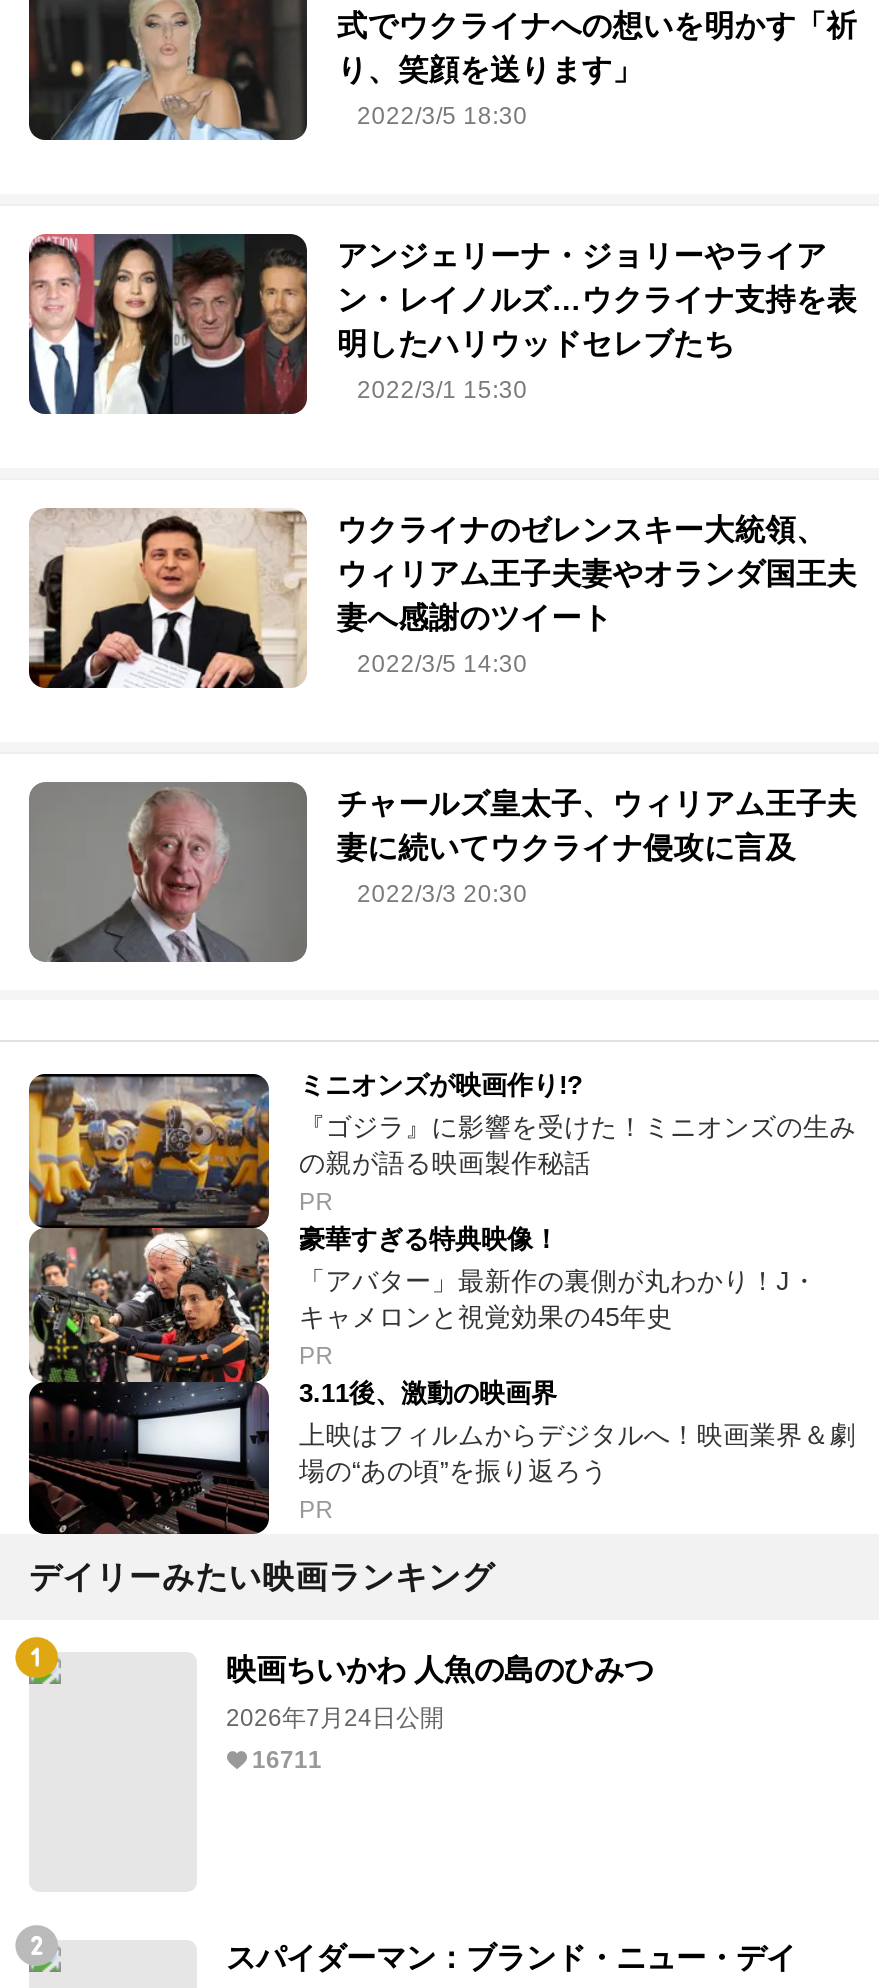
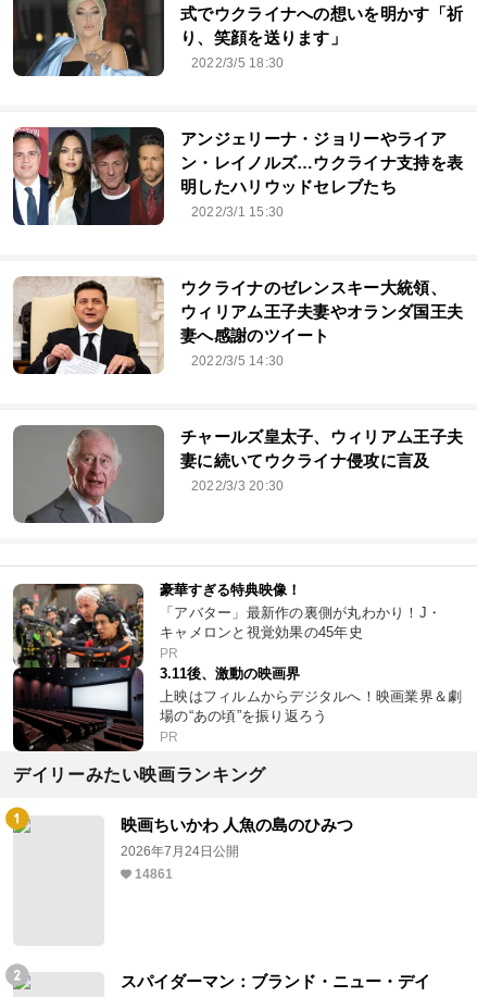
[27,1070,856,1230] [image] | ミニオンズが映画作り!? | 『ゴジラ』に影響を受けた！ミニオンズの生み | の親が語る映画製作秘話 | PR -> none
[252,1747,322,1775] 16711 -> [134,866,172,881] 14861

